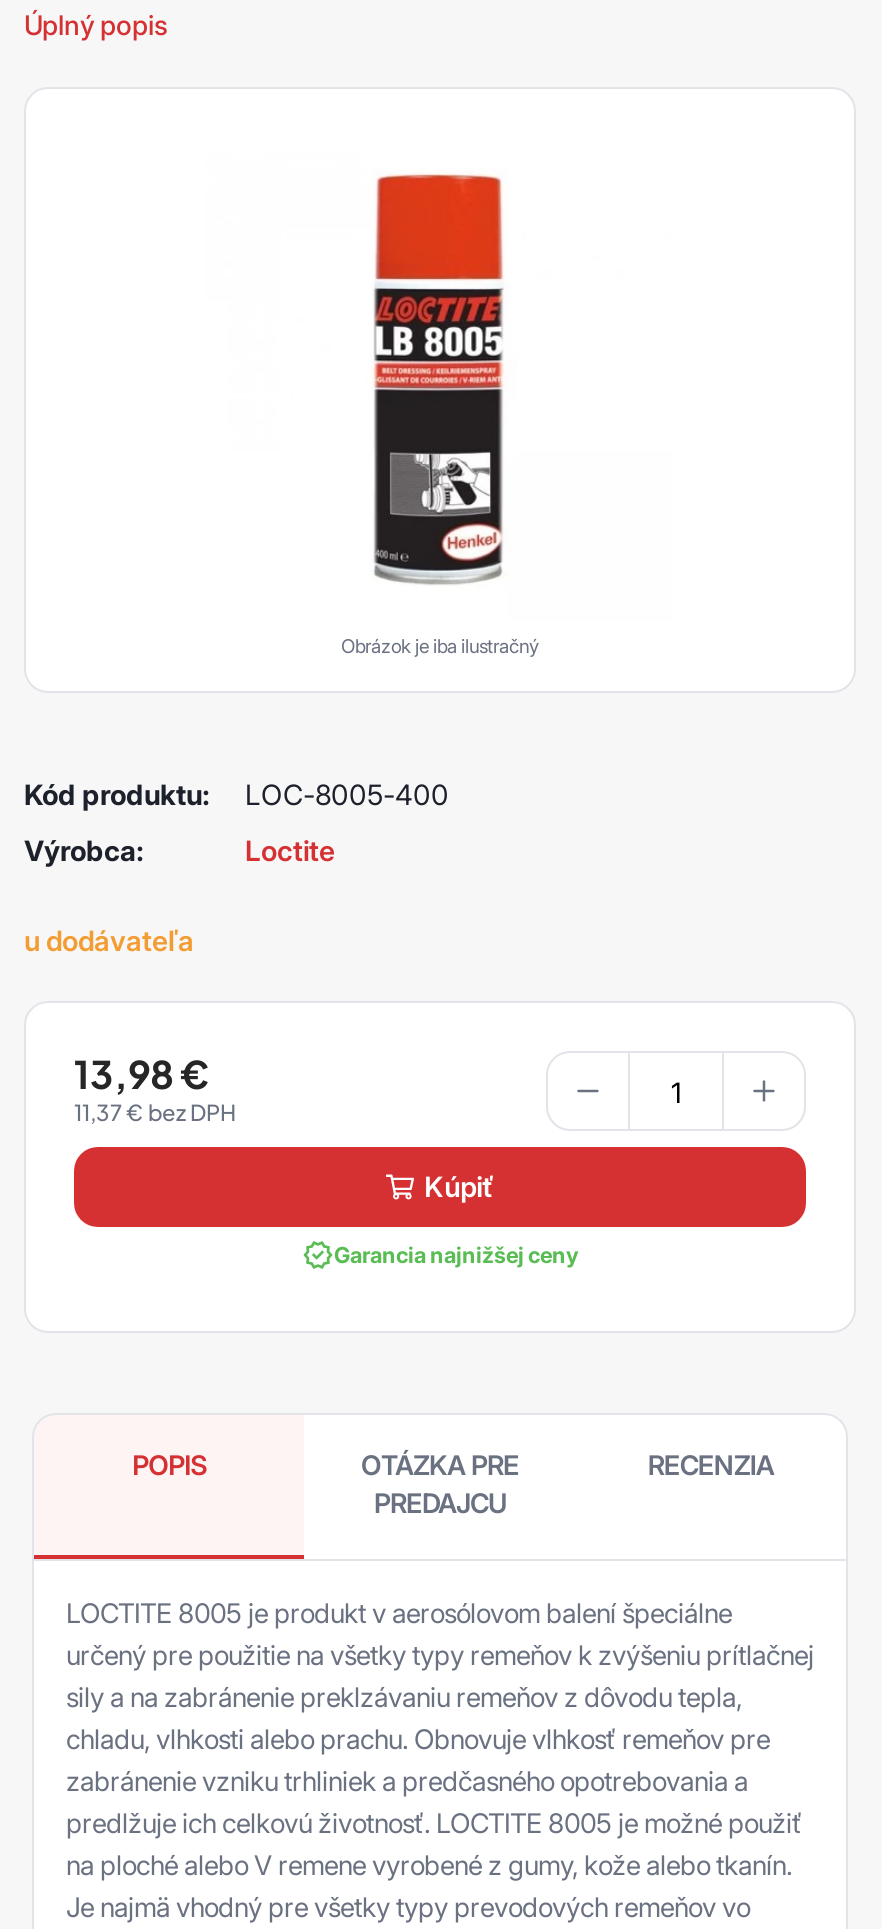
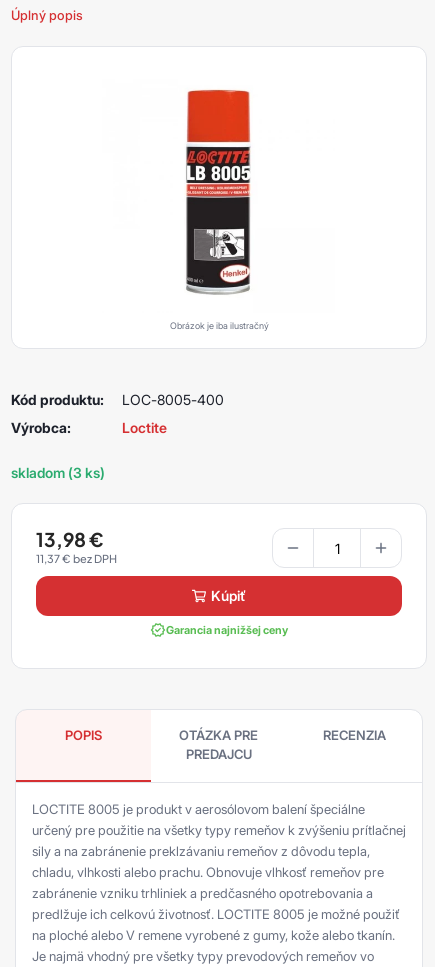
[24,924,194,958] u dodávateľa -> [11,464,105,481] skladom (3 ks)

